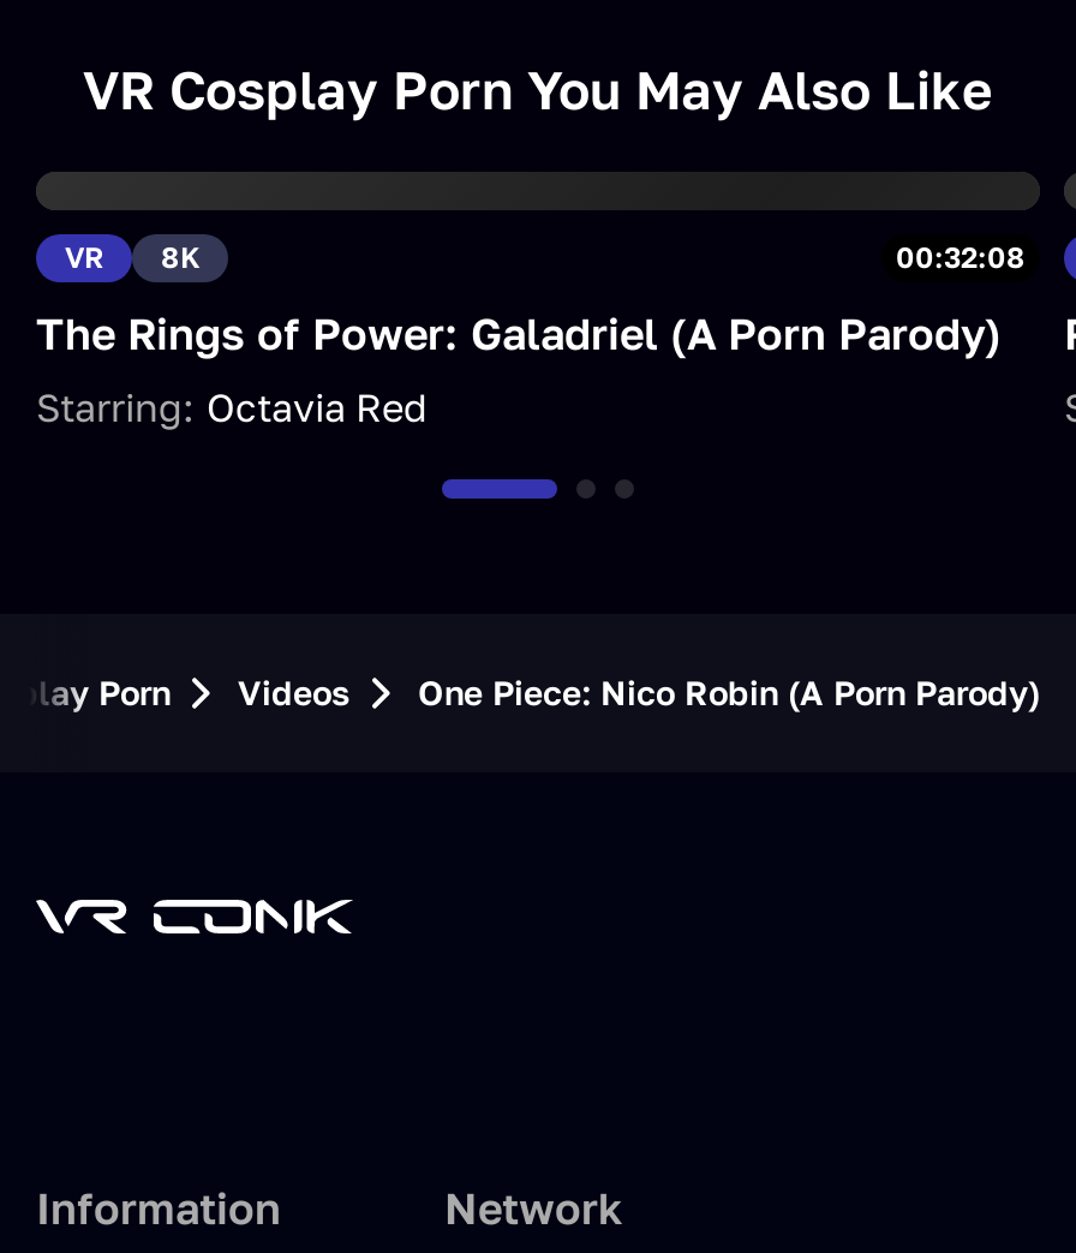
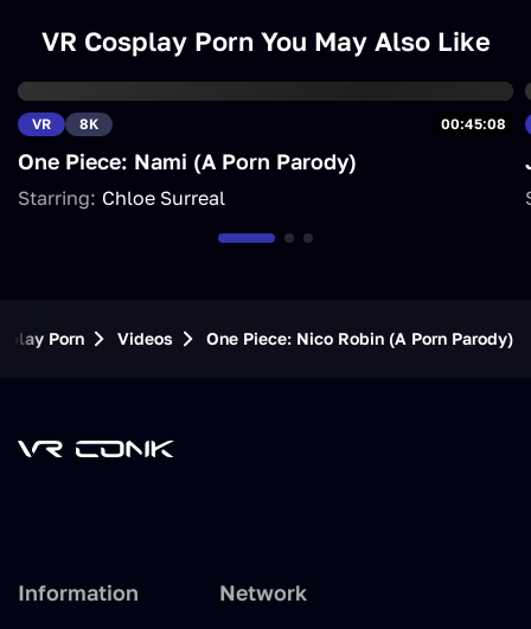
[896,239,1026,275] 00:32:08 -> [441,115,506,133] 00:45:08
[36,306,1002,359] The Rings of Power: Galadriel (A Porn Parody) -> [18,148,357,174] One Piece: Nami (A Porn Parody)
[36,383,428,431] Starring: Octavia Red -> [18,186,225,210] Starring: Chloe Surreal

